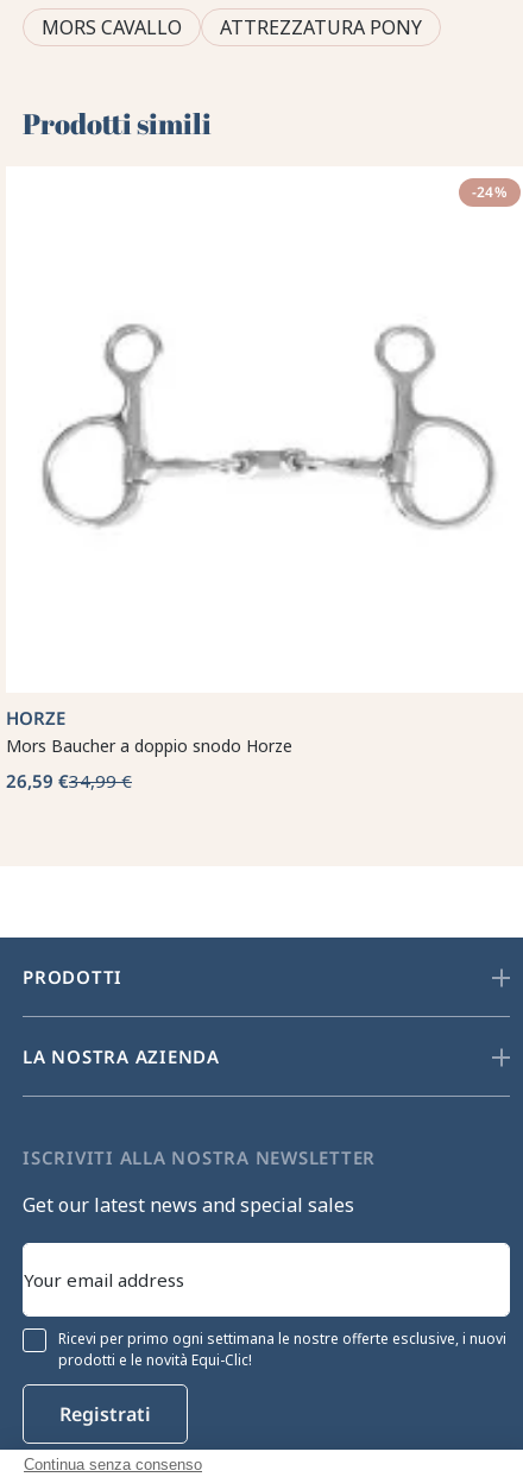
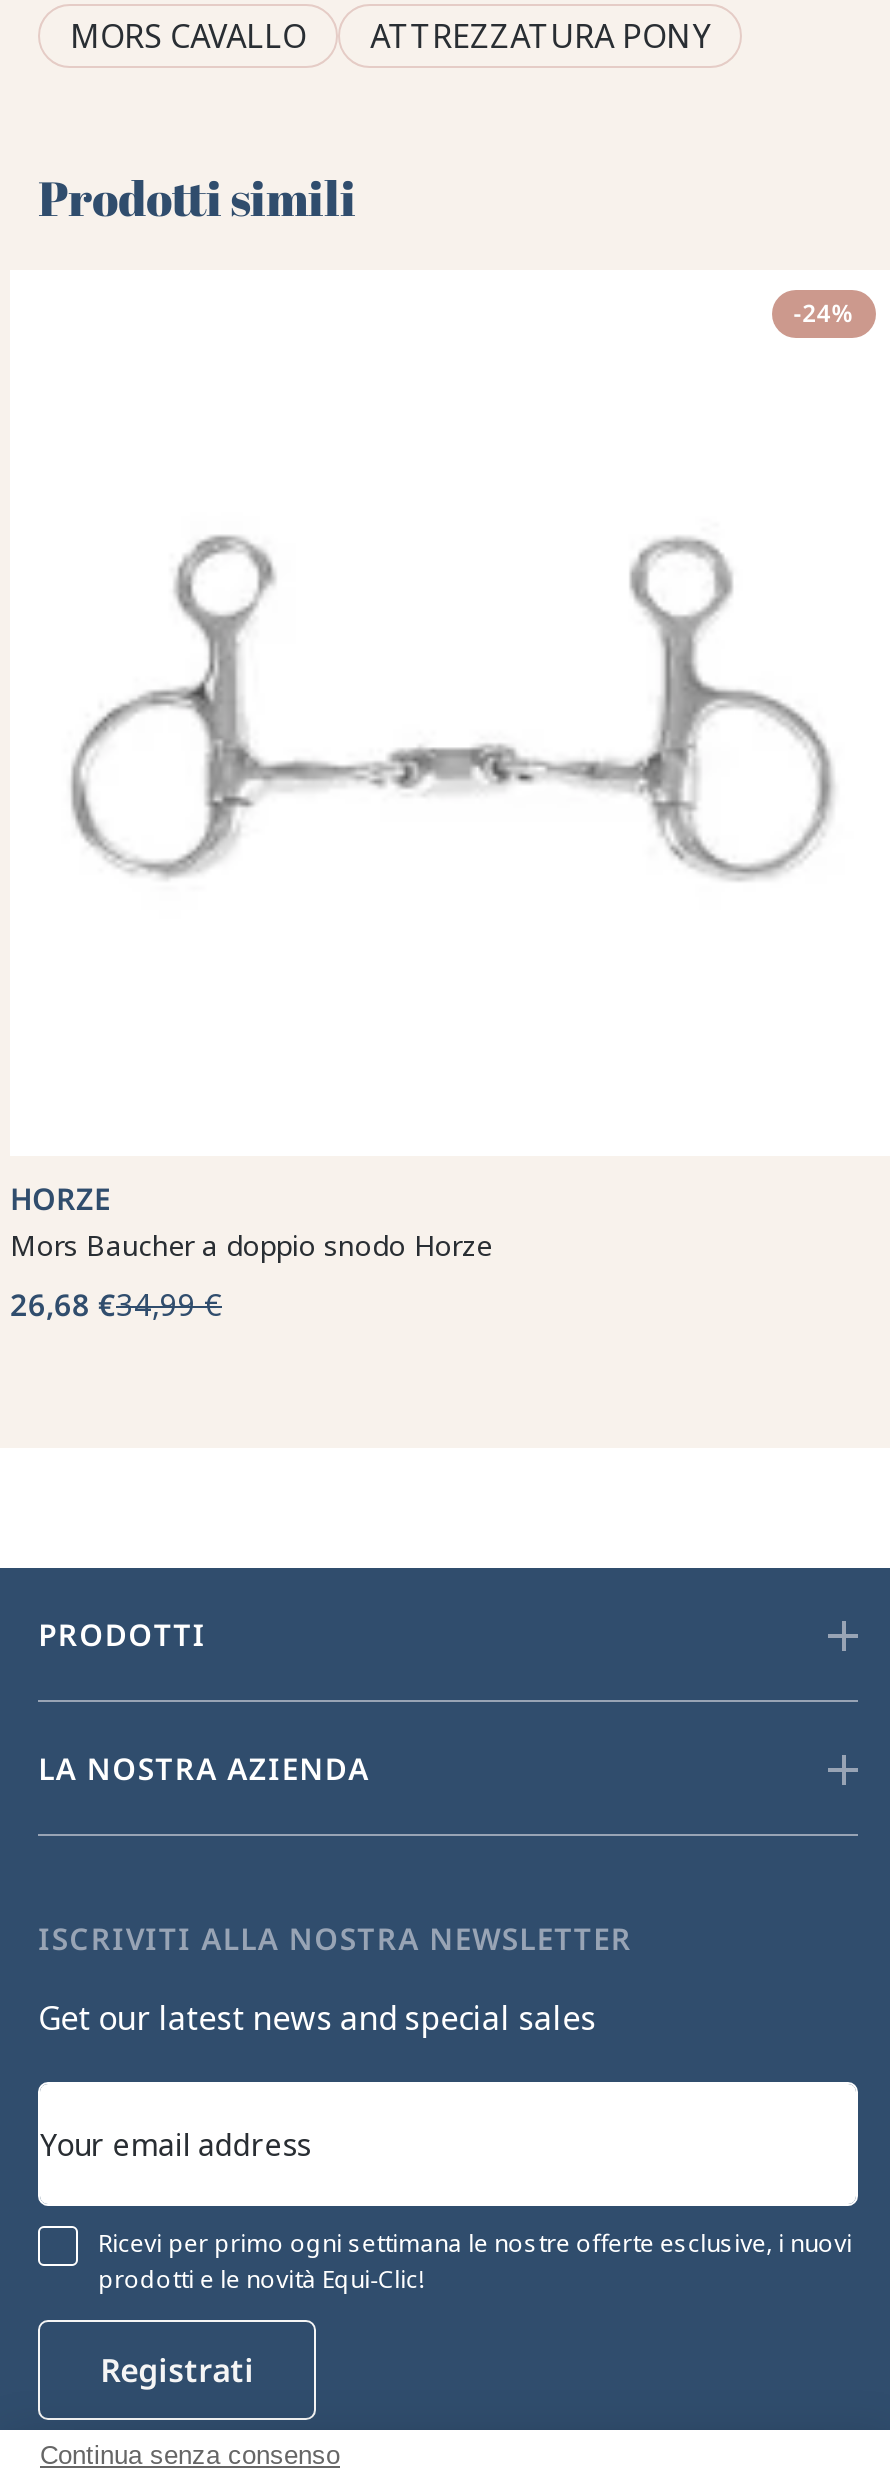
[6,769,132,793] 26,59 €34,99 € -> [10,1284,222,1324] 26,68 €34,99 €

